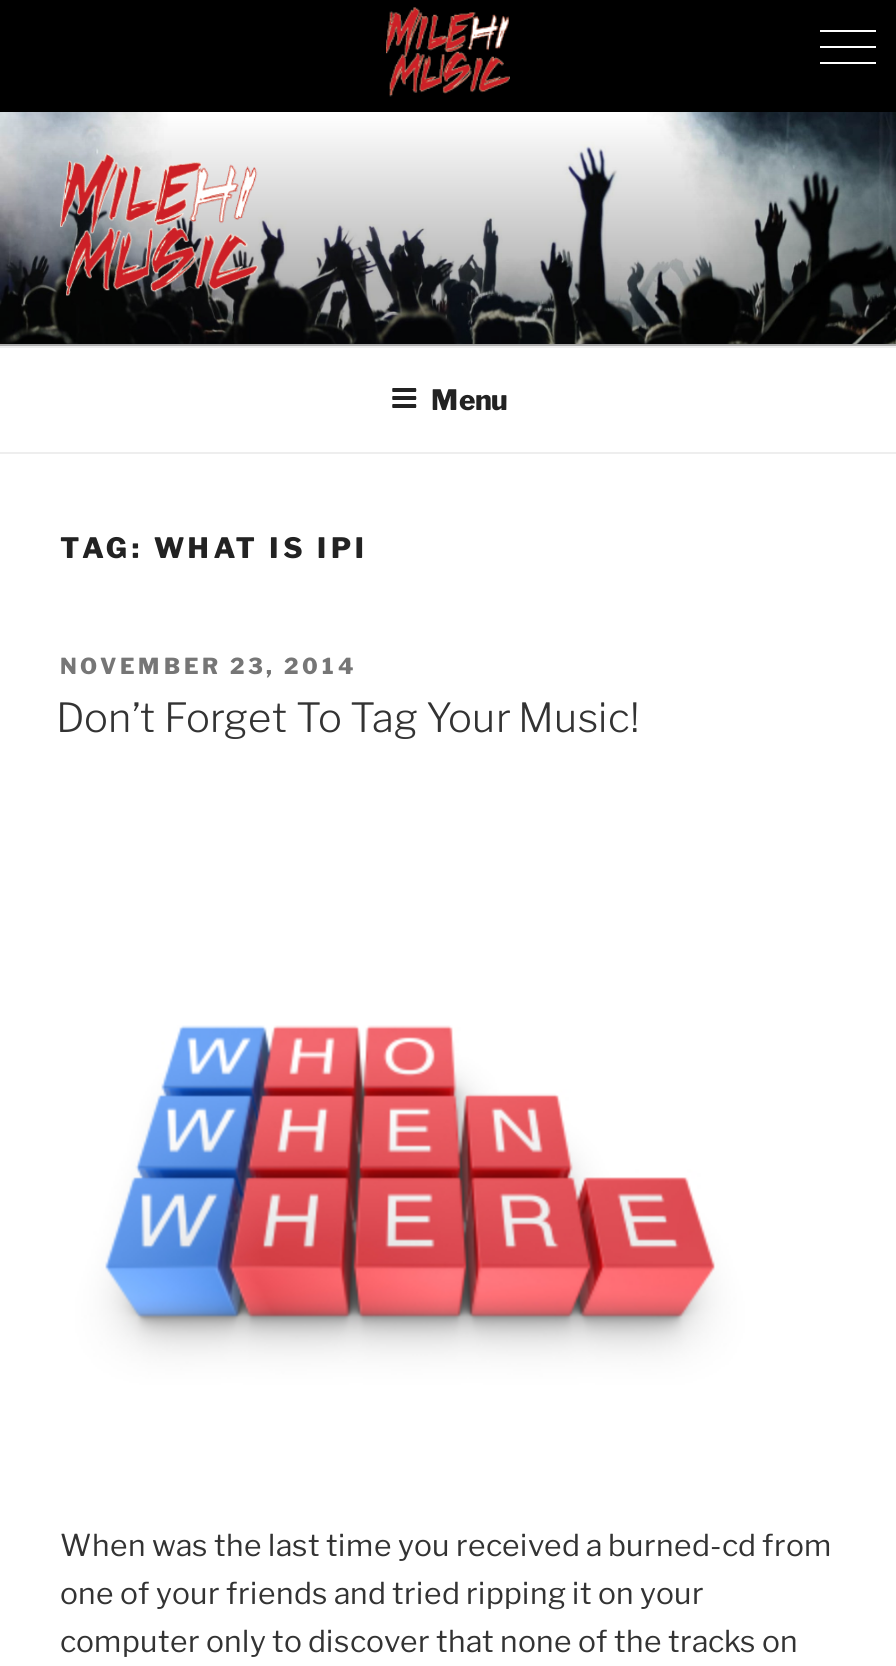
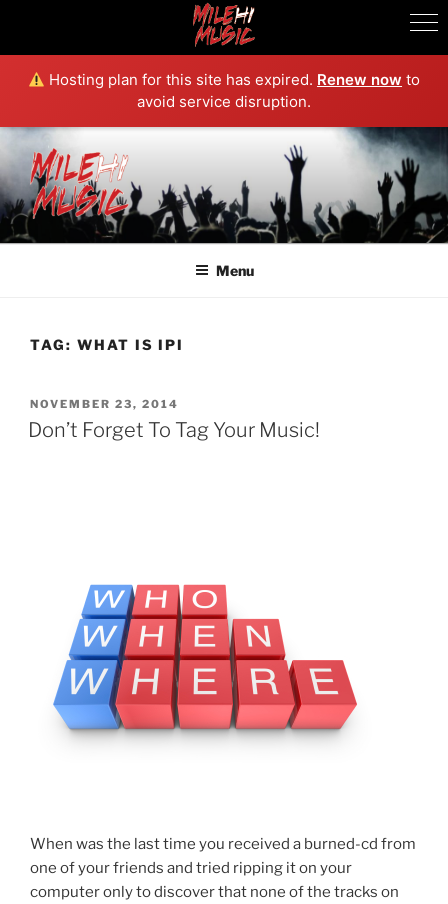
none -> [3,54,445,128] [image] | Hosting plan for this site has expired. Renew now to | avoid service disruption.

